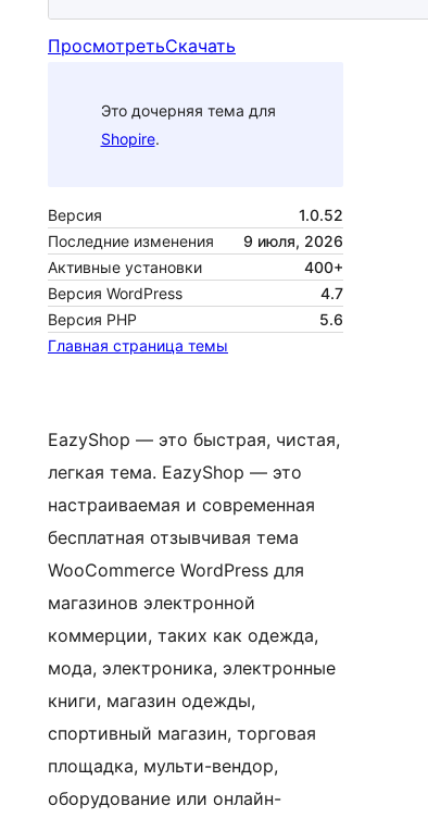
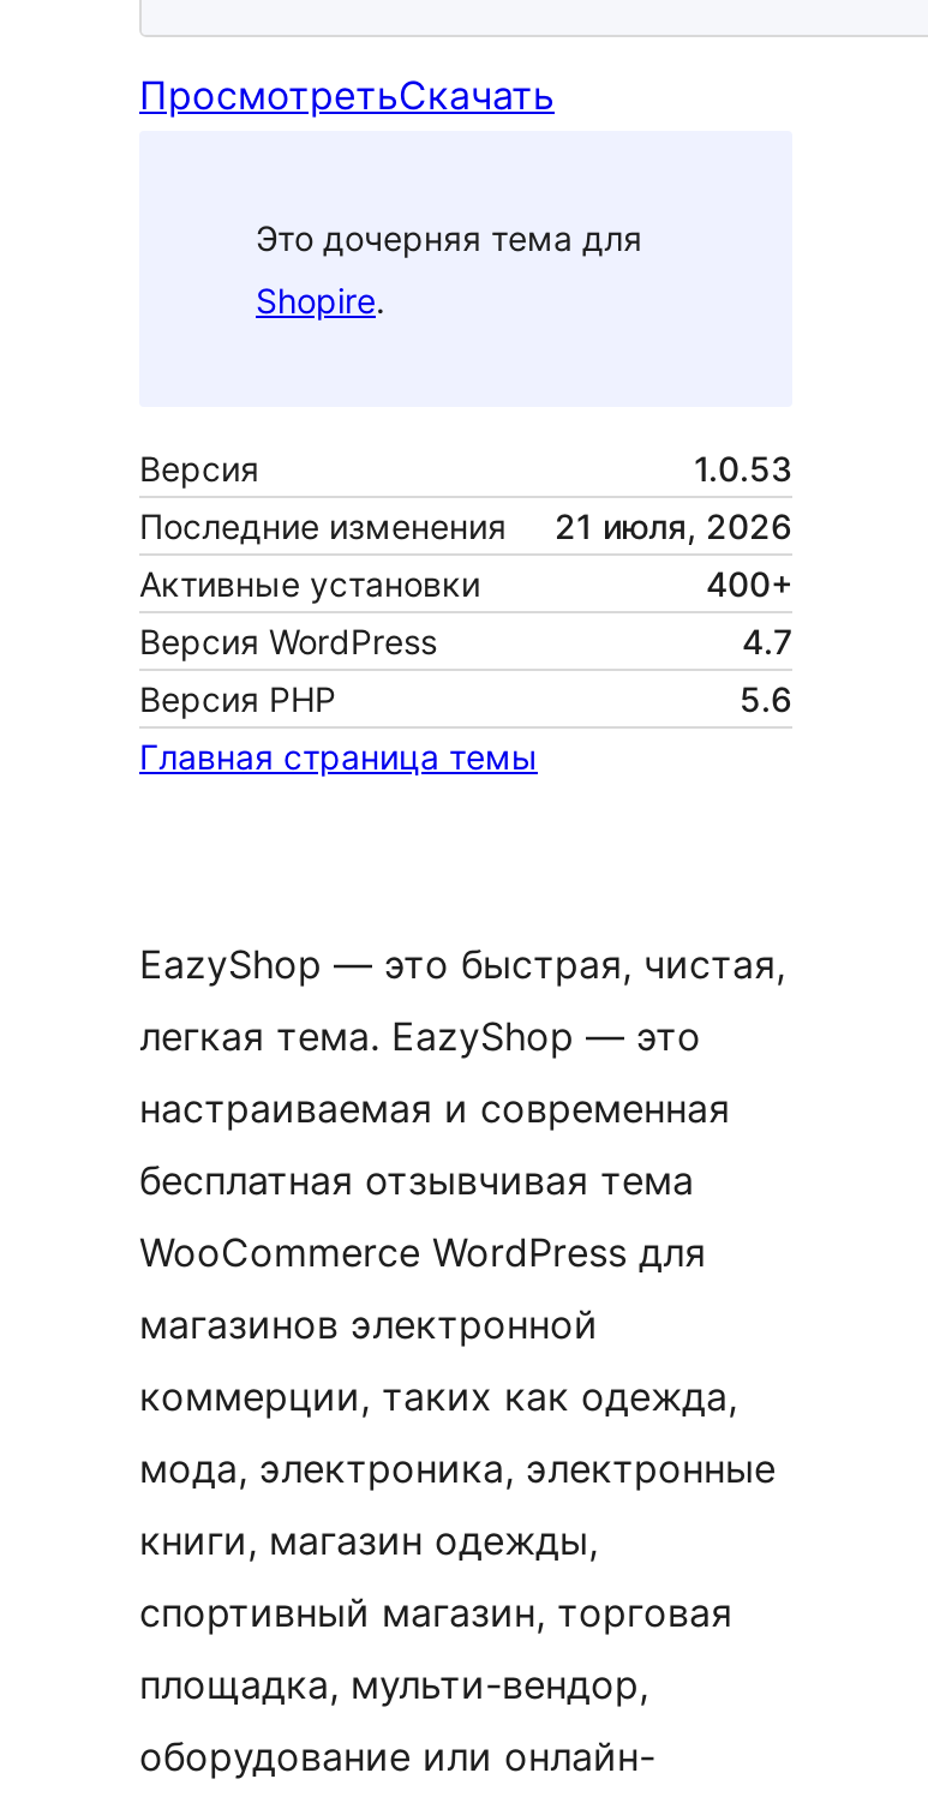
[299,206,343,224] 1.0.52 -> [694,448,792,489] 1.0.53
[48,232,343,250] Последние изменения 9 июля, 2026 -> [139,506,792,547] Последние изменения 21 июля, 2026

